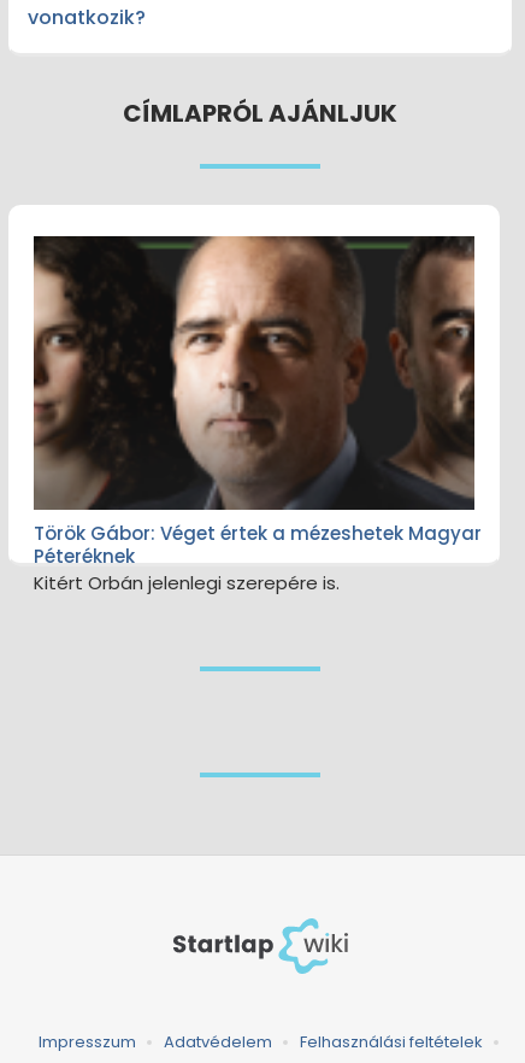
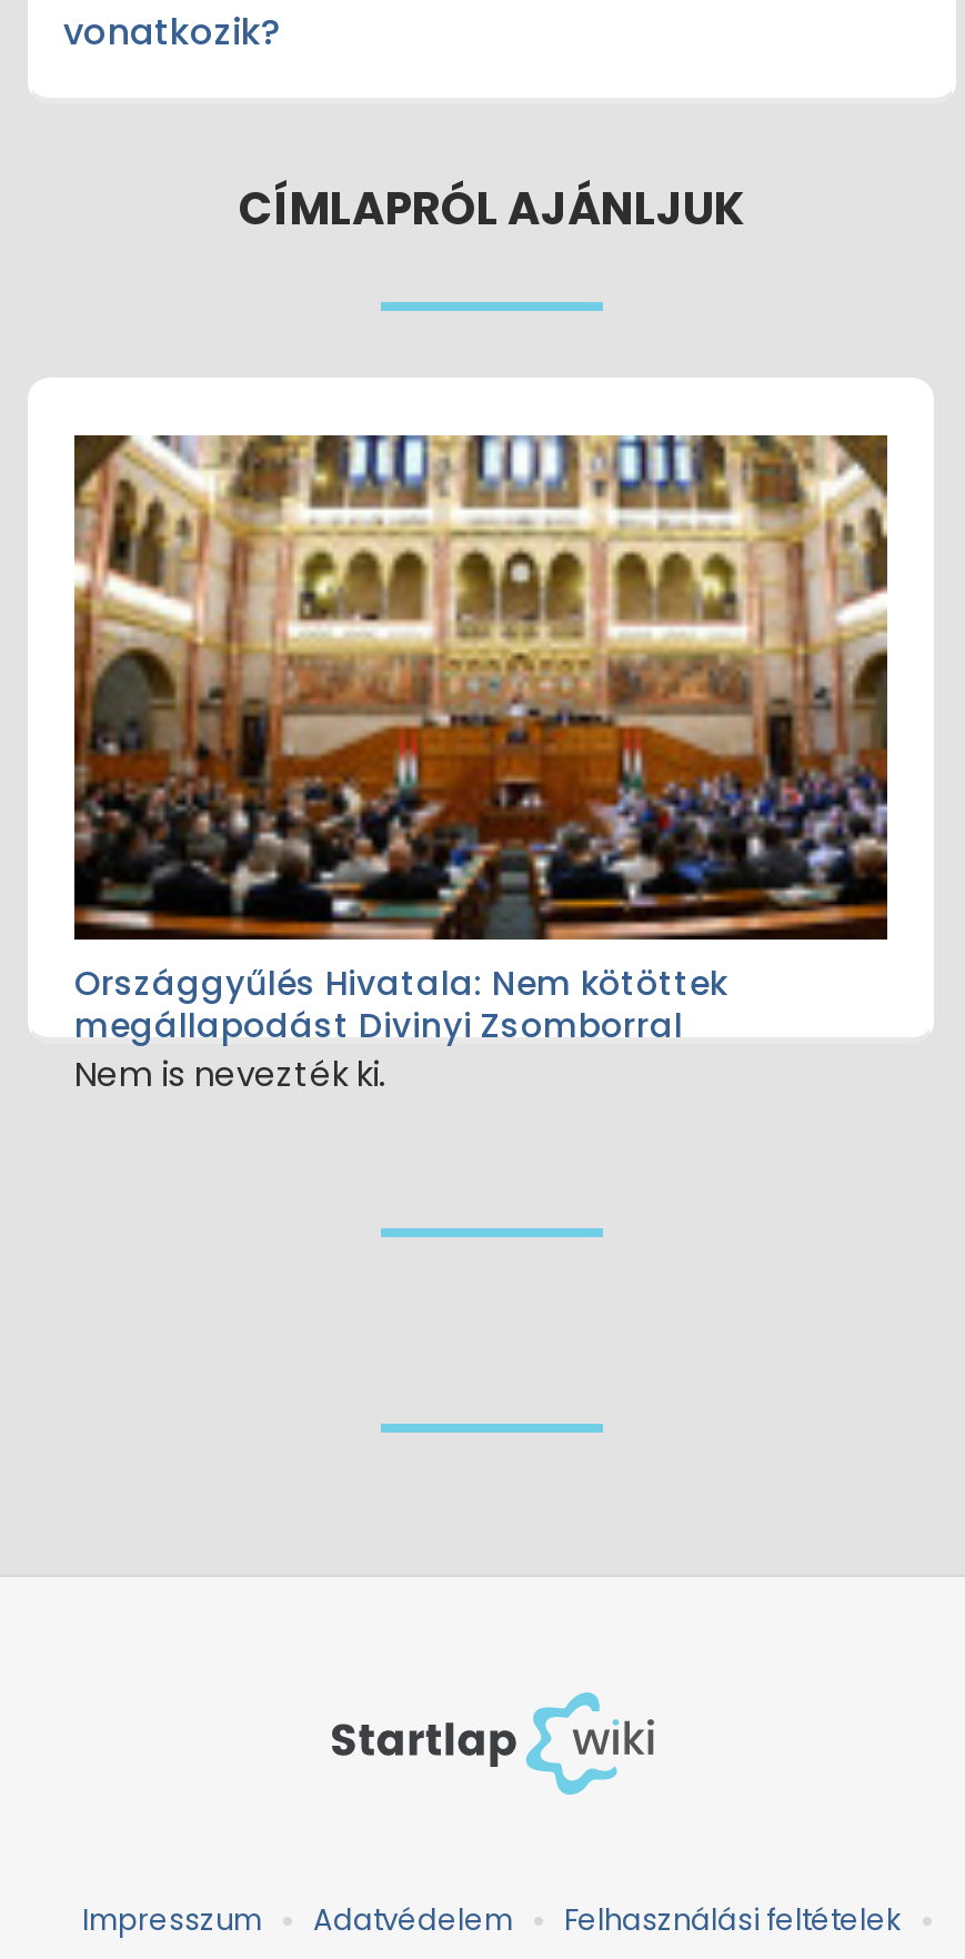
[33,235,482,596] [image] | Török Gábor: Véget értek a mézeshetek Magyar | Péteréknek | Kitért Orbán jelenlegi szerepére is. -> [72,433,889,1098] [image] | Országgyűlés Hivatala: Nem kötöttek | megállapodást Divinyi Zsomborral | Nem is nevezték ki.

